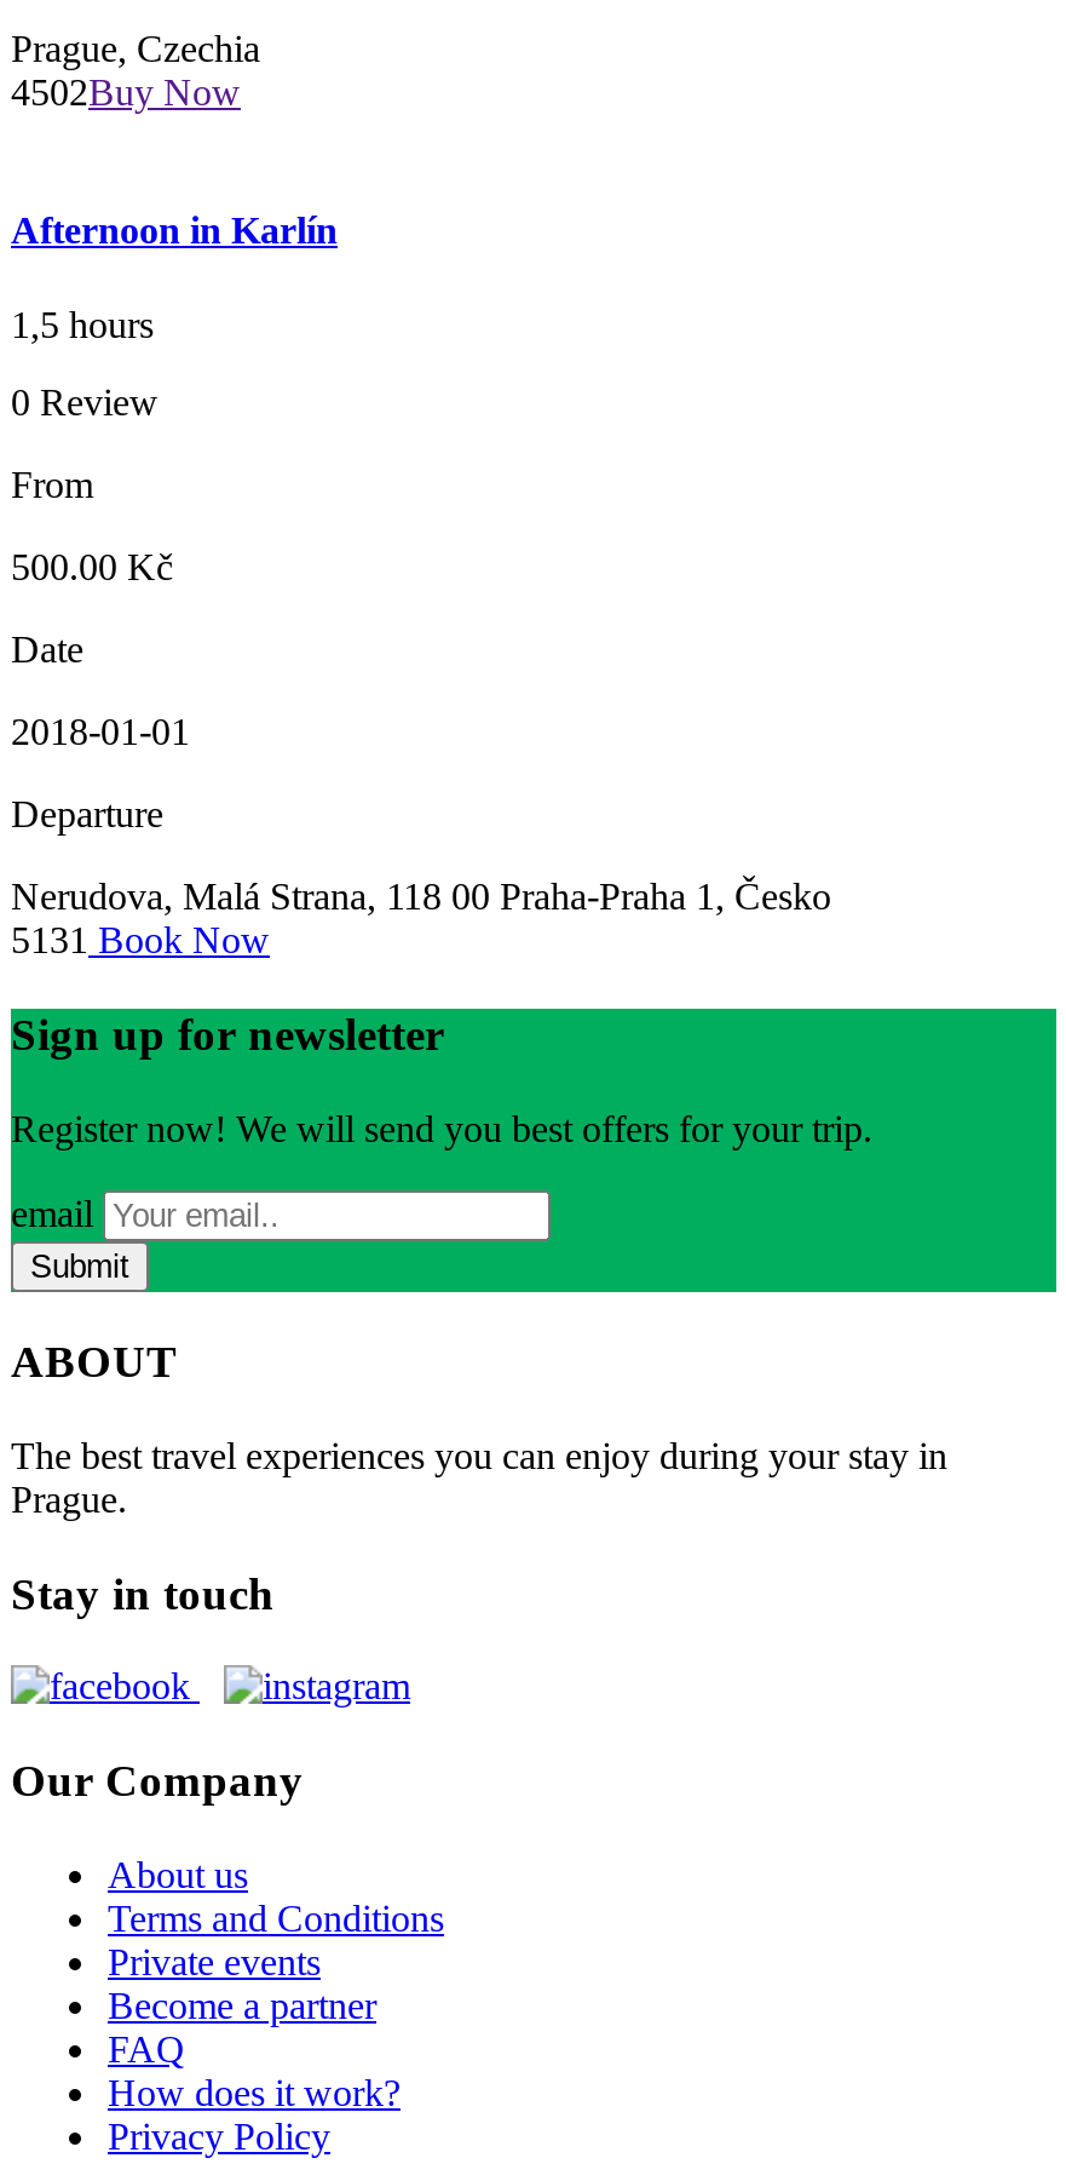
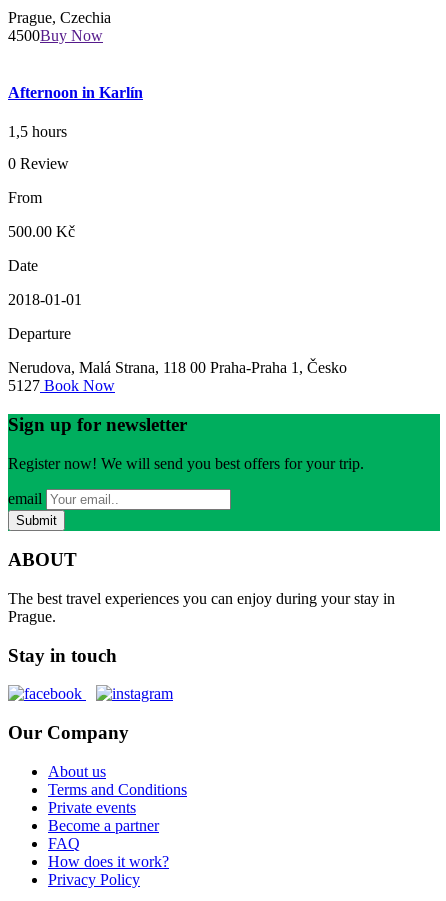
[11,70,241,112] 4502Buy Now -> [8,27,103,44] 4500Buy Now
[11,919,270,961] 5131 Book Now -> [8,377,115,394] 5127 Book Now

